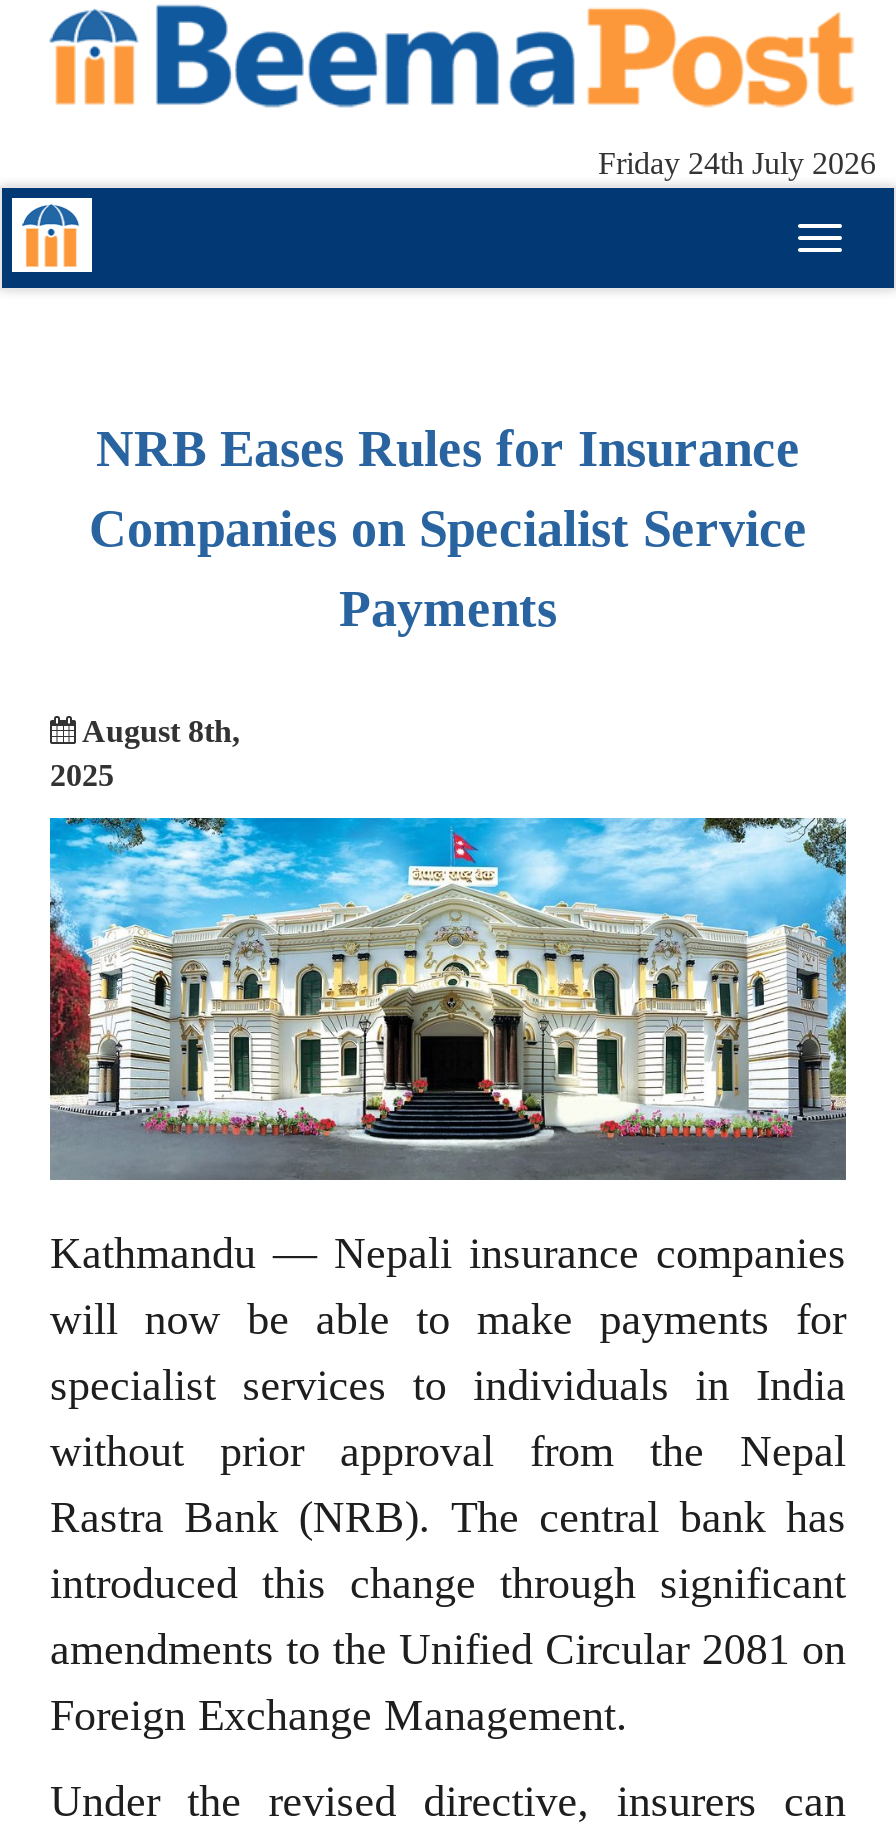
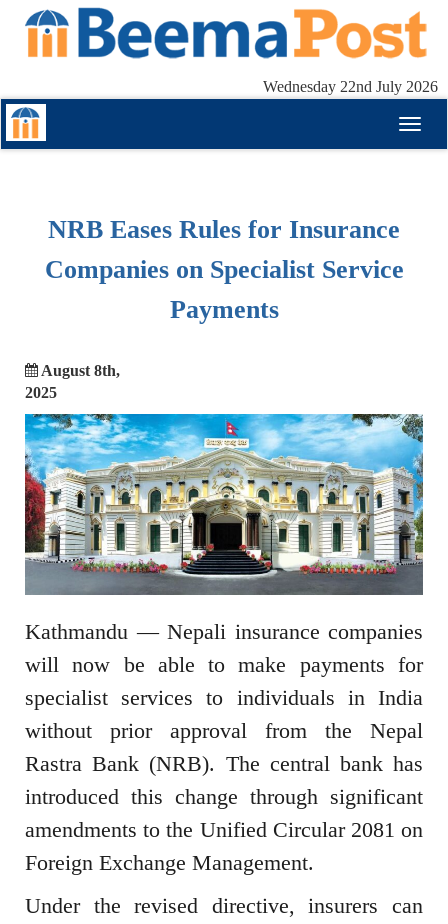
[598,146,876,180] Friday 24th July 2026 -> [263,78,438,95] Wednesday 22nd July 2026

